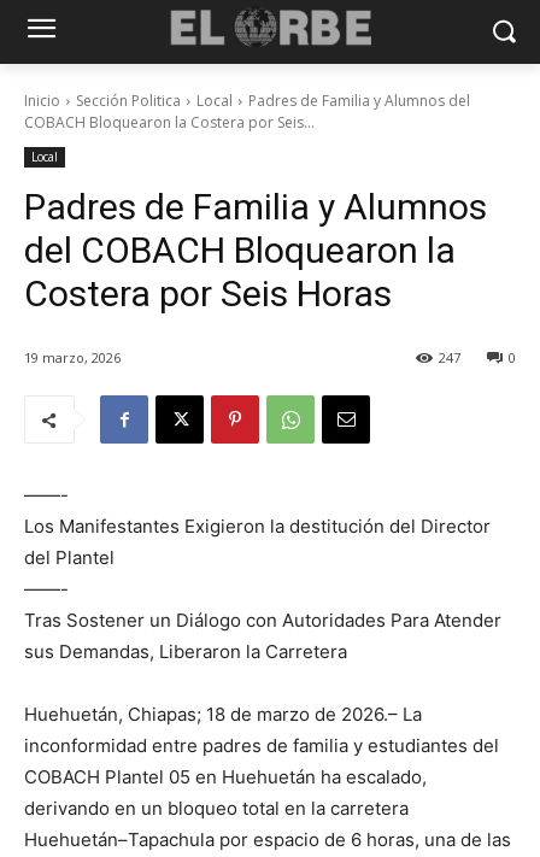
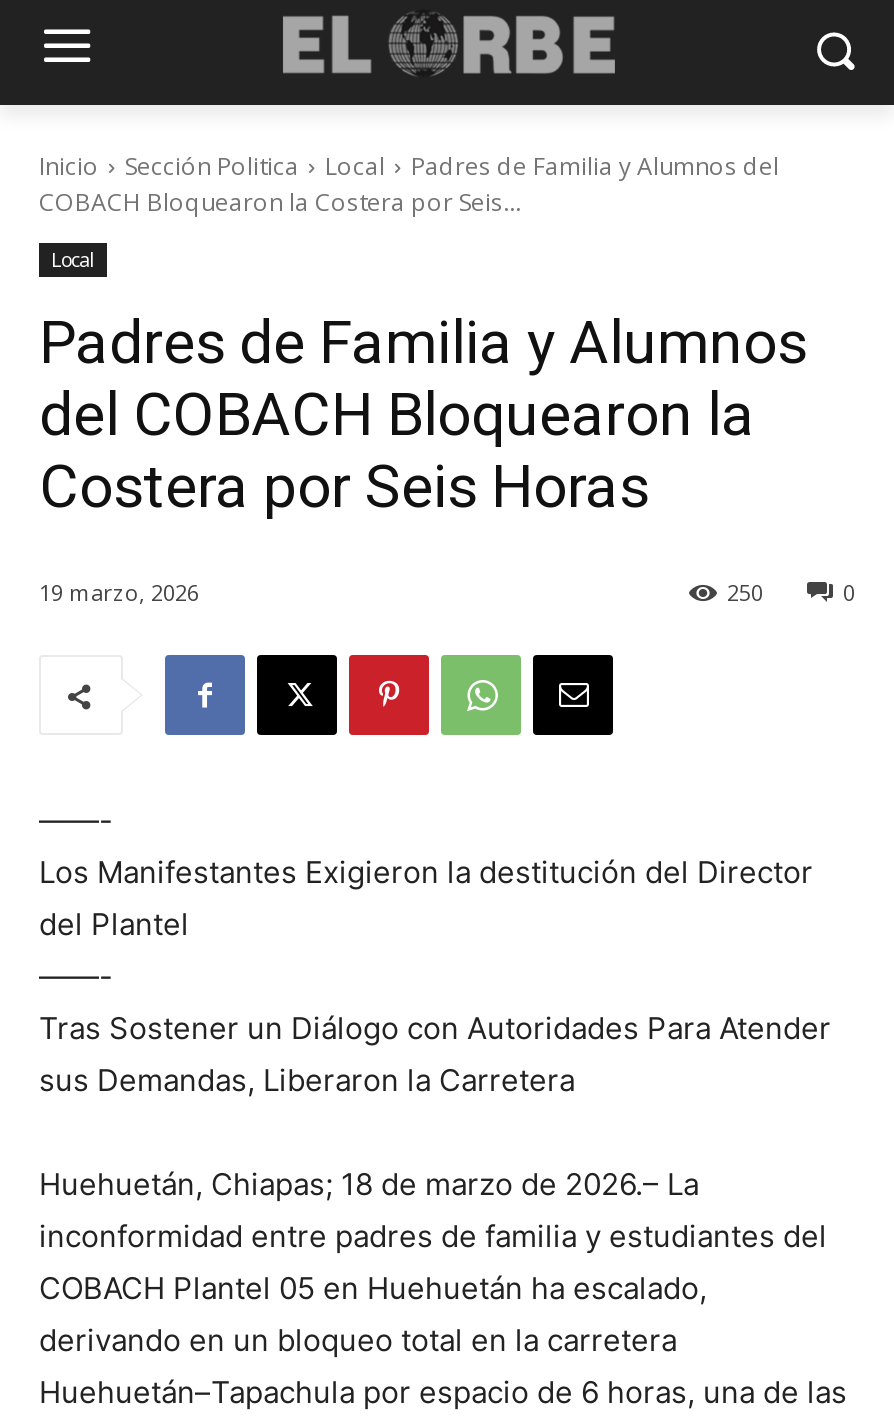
[439,348,460,367] 247 -> [727,577,763,607] 250

